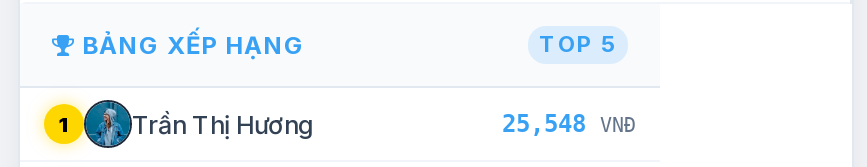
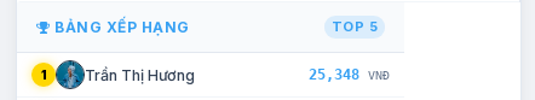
[502,109,636,137] 25,548 VNĐ -> [309,66,390,83] 25,348 VNĐ

